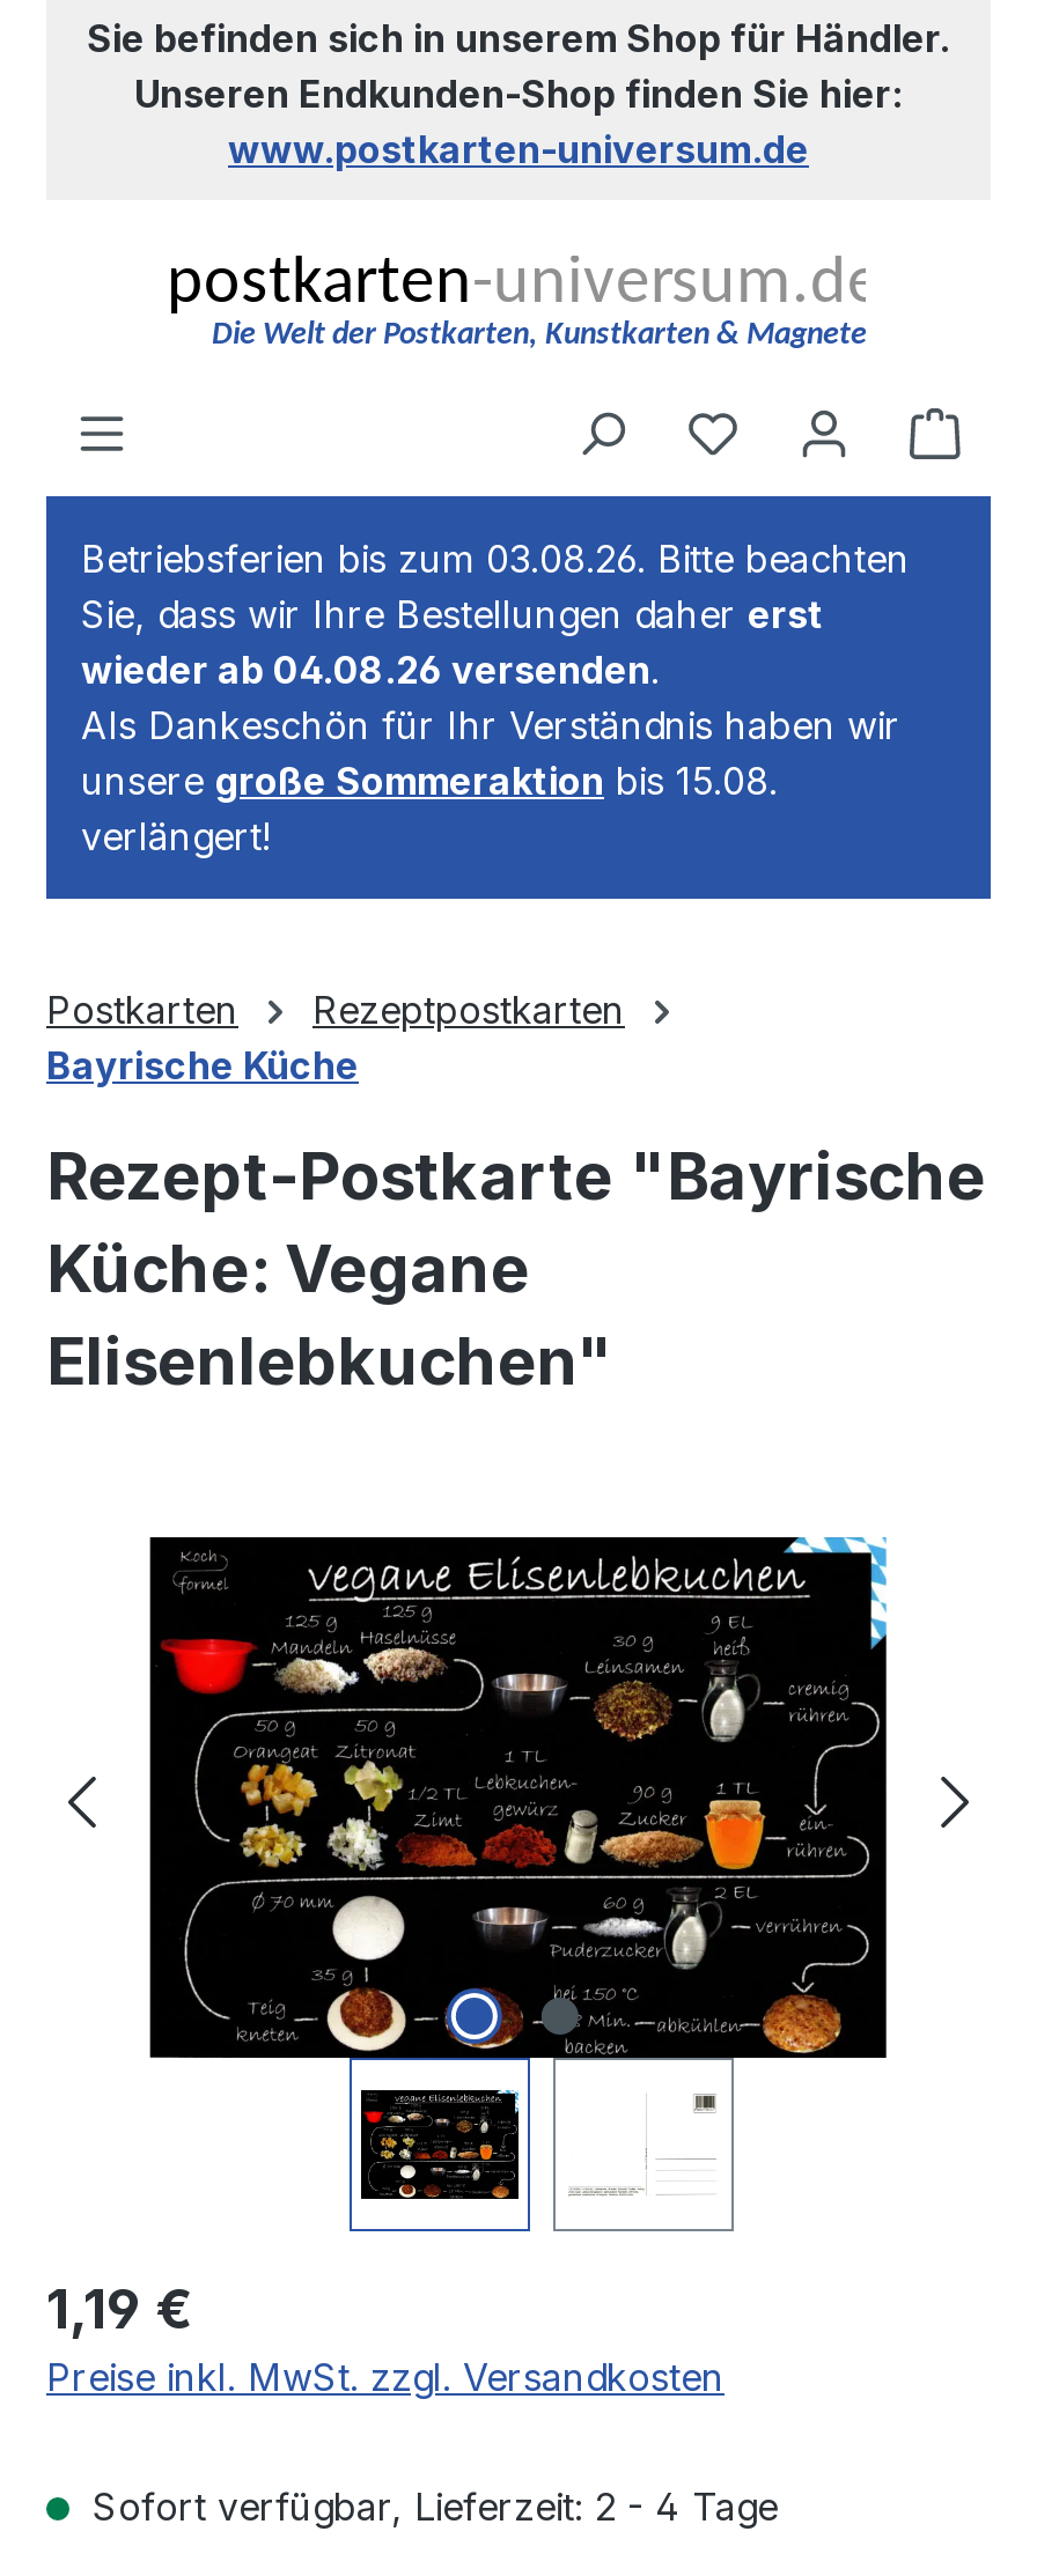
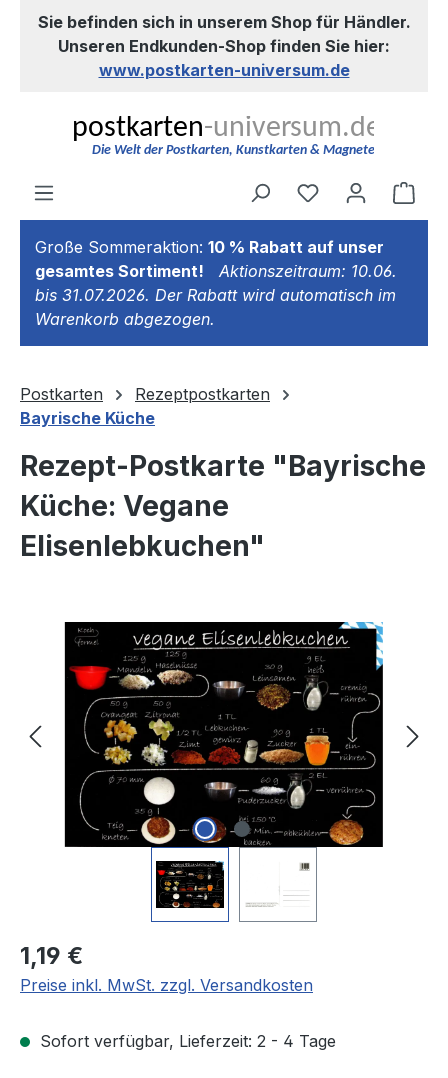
[81,536,910,859] Betriebsferien bis zum 03.08.26. Bitte beachten | Sie, dass wir Ihre Bestellungen daher erst | wieder ab 04.08.26 versenden. | Als Dankeschön für Ihr Verständnis haben wir | unsere große Sommeraktion bis 15.08. | verlängert! -> [35,237,397,329] Große Sommeraktion: 10 % Rabatt auf unser | gesamtes Sortiment! | Aktionszeitraum: 10.06. | bis 31.07.2026. Der Rabatt wird automatisch im | Warenkorb abgezogen.

